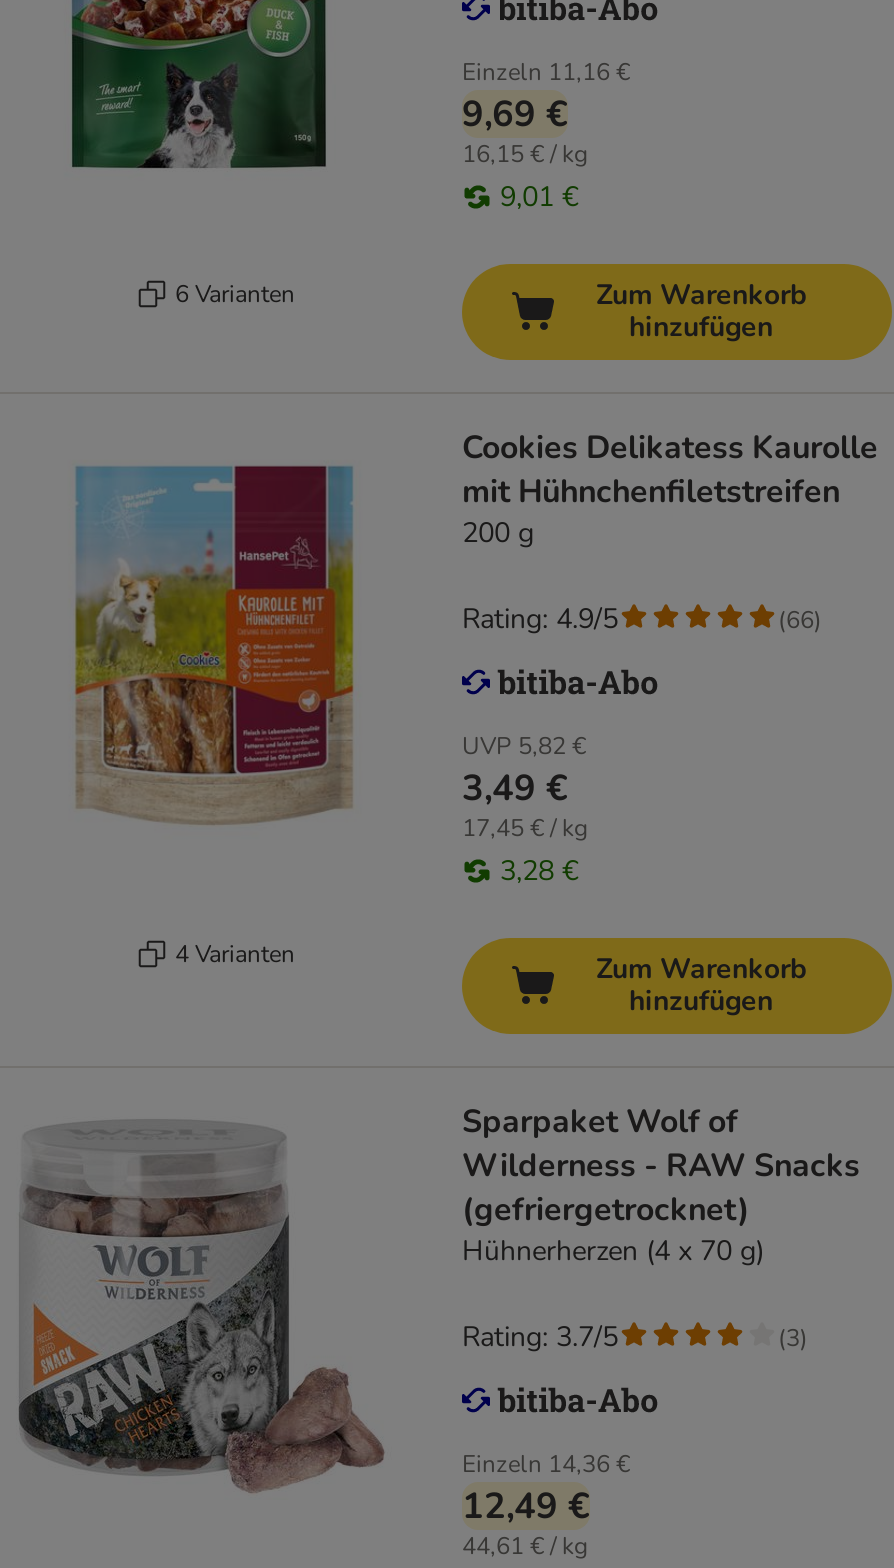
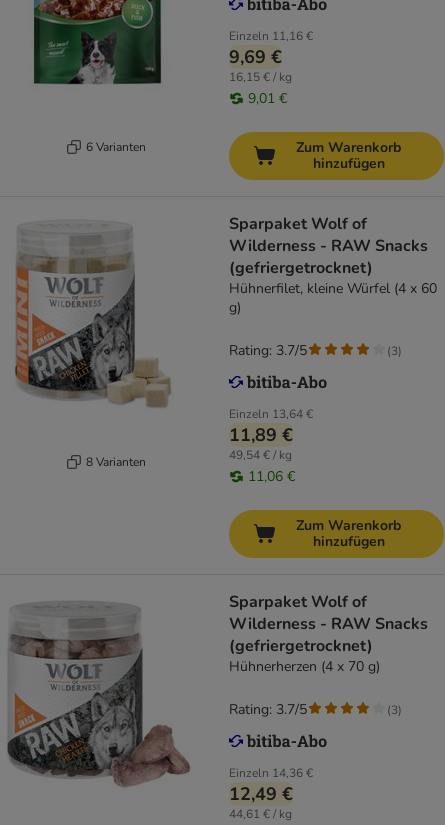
[462,426,878,552] Cookies Delikatess Kaurolle | mit Hühnchenfiletstreifen | 200 g -> [229,213,437,317] Sparpaket Wolf of | Wilderness - RAW Snacks | (gefriergetrocknet) | Hühnerfilet, kleine Würfel (4 x 60 | g)
[36,446,356,822] [image] -> [14,220,175,412] [image]
[462,600,822,638] Rating: 4.9/5 | (66) -> [229,341,402,360] Rating: 3.7/5 | (3)
[462,730,588,890] UVP 5,82 € | 3,49 € | 17,45 € / kg | 3,28 € -> [229,406,313,486] Einzeln 13,64 € | 11,89 € | 49,54 € / kg | 11,06 €
[175,937,295,969] 4 Varianten -> [85,454,145,470] 8 Varianten

